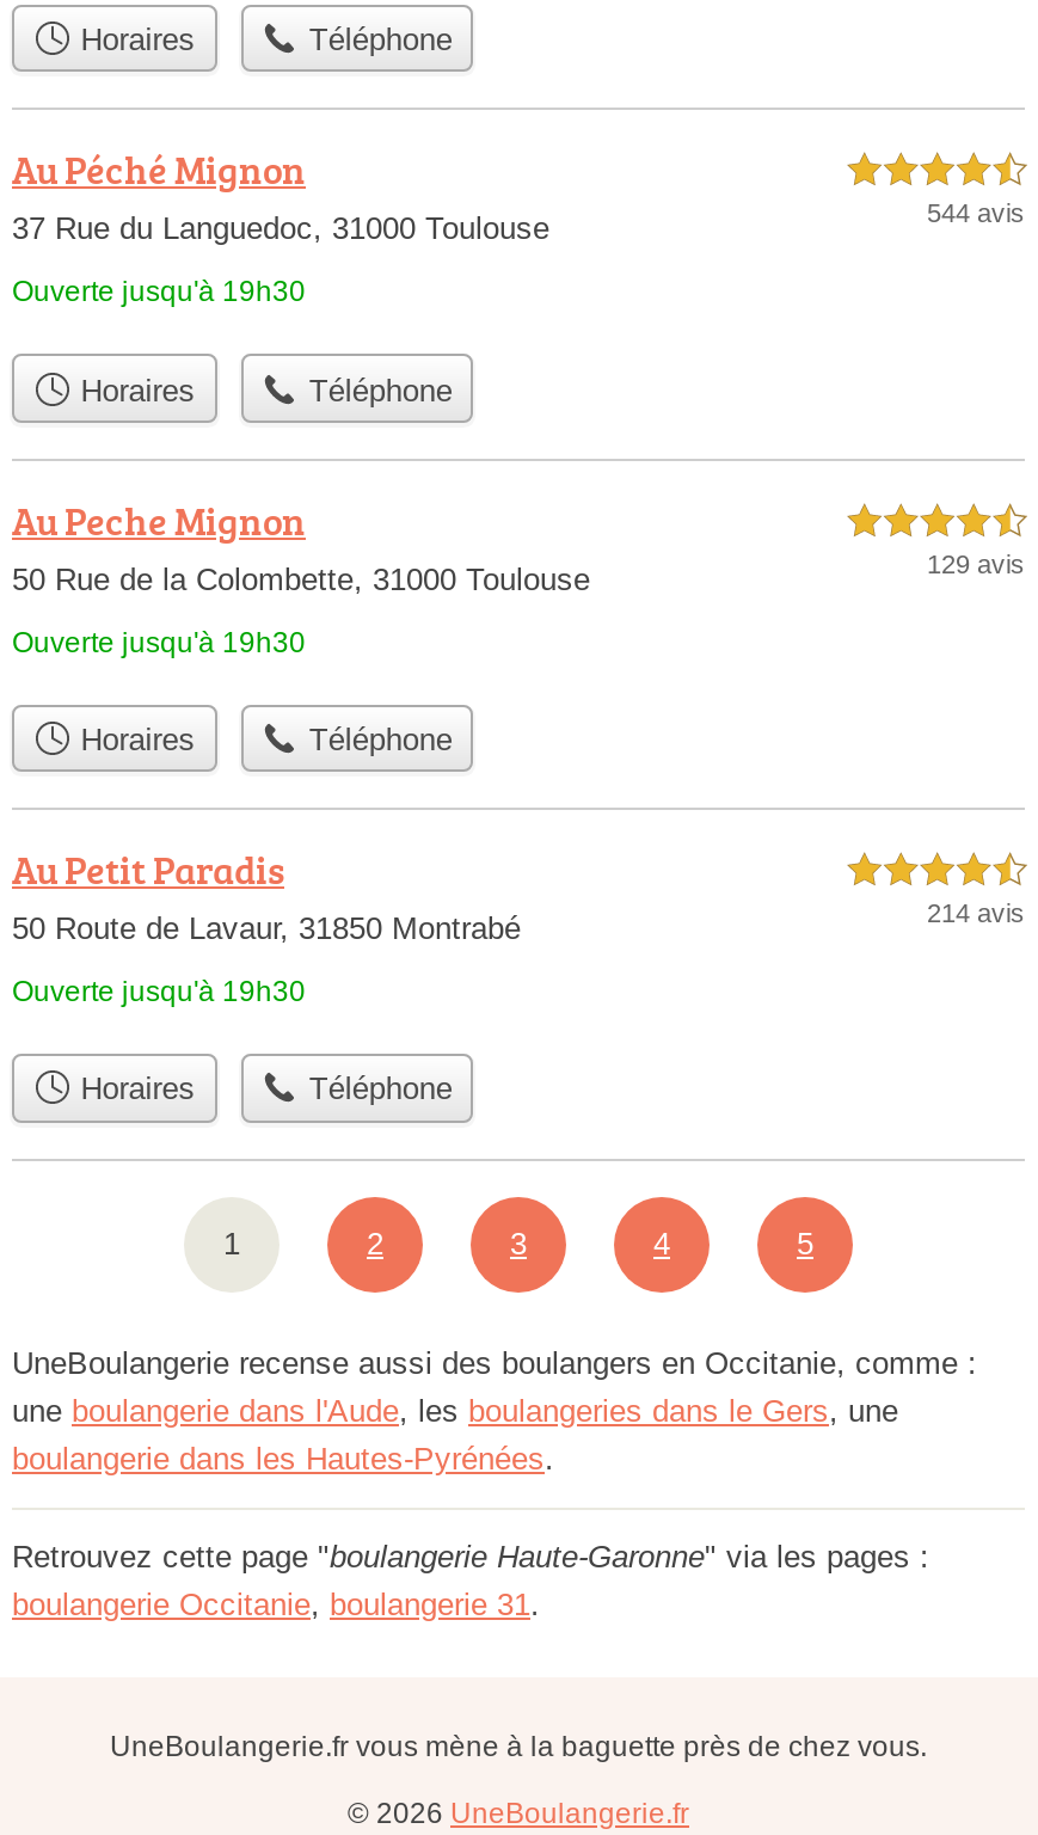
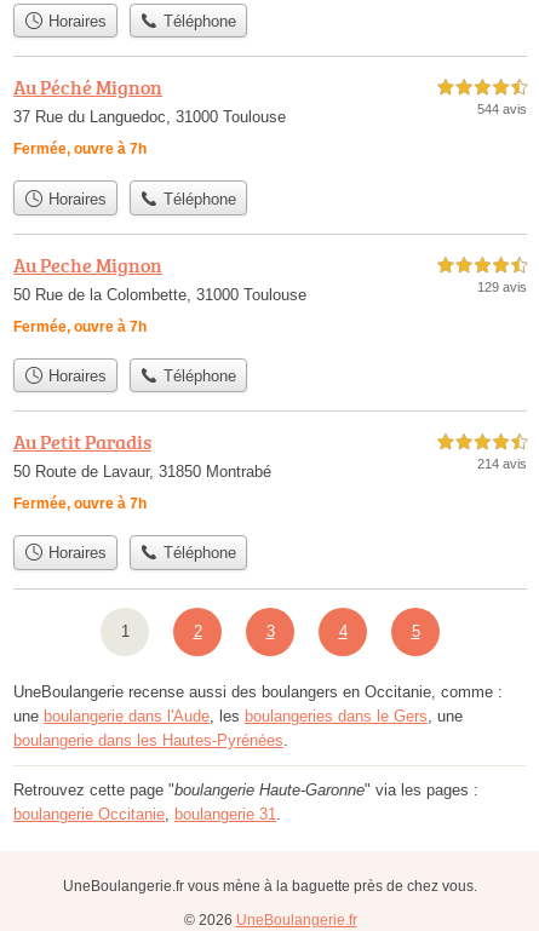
[12,276,306,309] Ouverte jusqu'à 19h30 -> [13,141,147,158] Fermée, ouvre à 7h
[12,626,306,659] Ouverte jusqu'à 19h30 -> [13,318,147,335] Fermée, ouvre à 7h
[12,975,306,1009] Ouverte jusqu'à 19h30 -> [13,495,147,512] Fermée, ouvre à 7h

